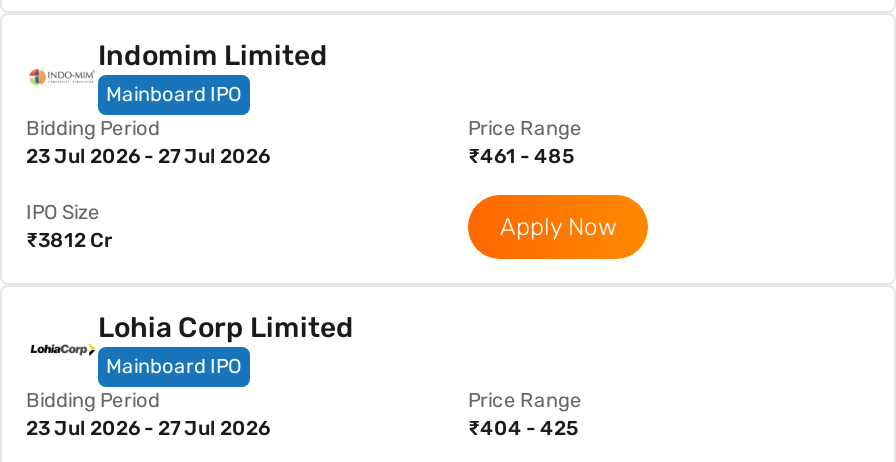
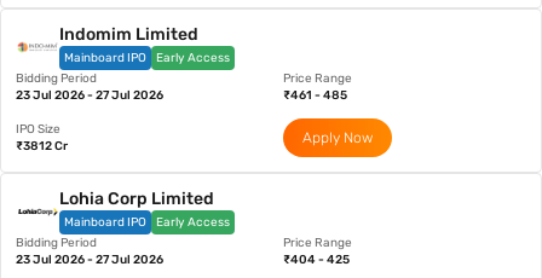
none -> [156,51,230,65] Early Access
none -> [156,215,230,230] Early Access

